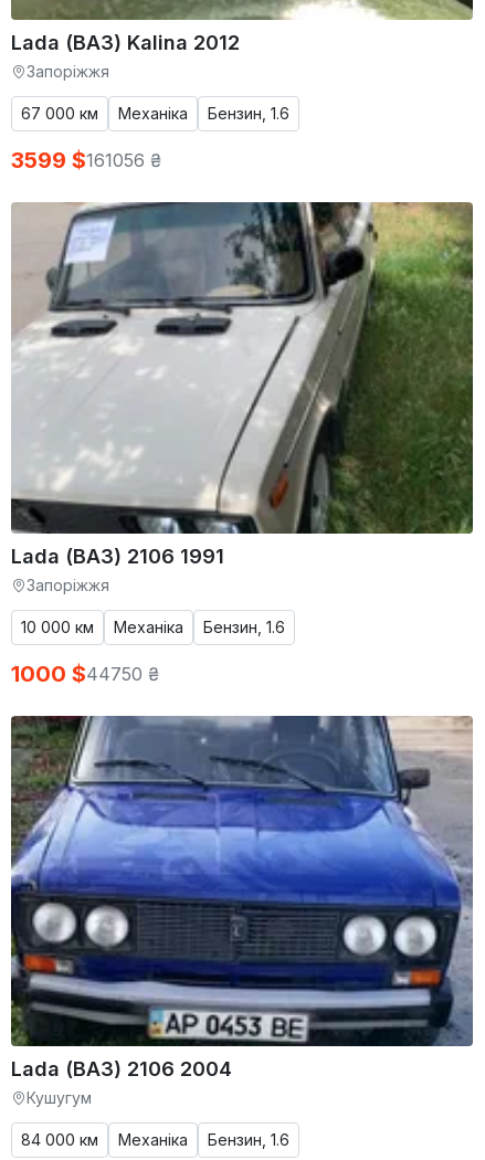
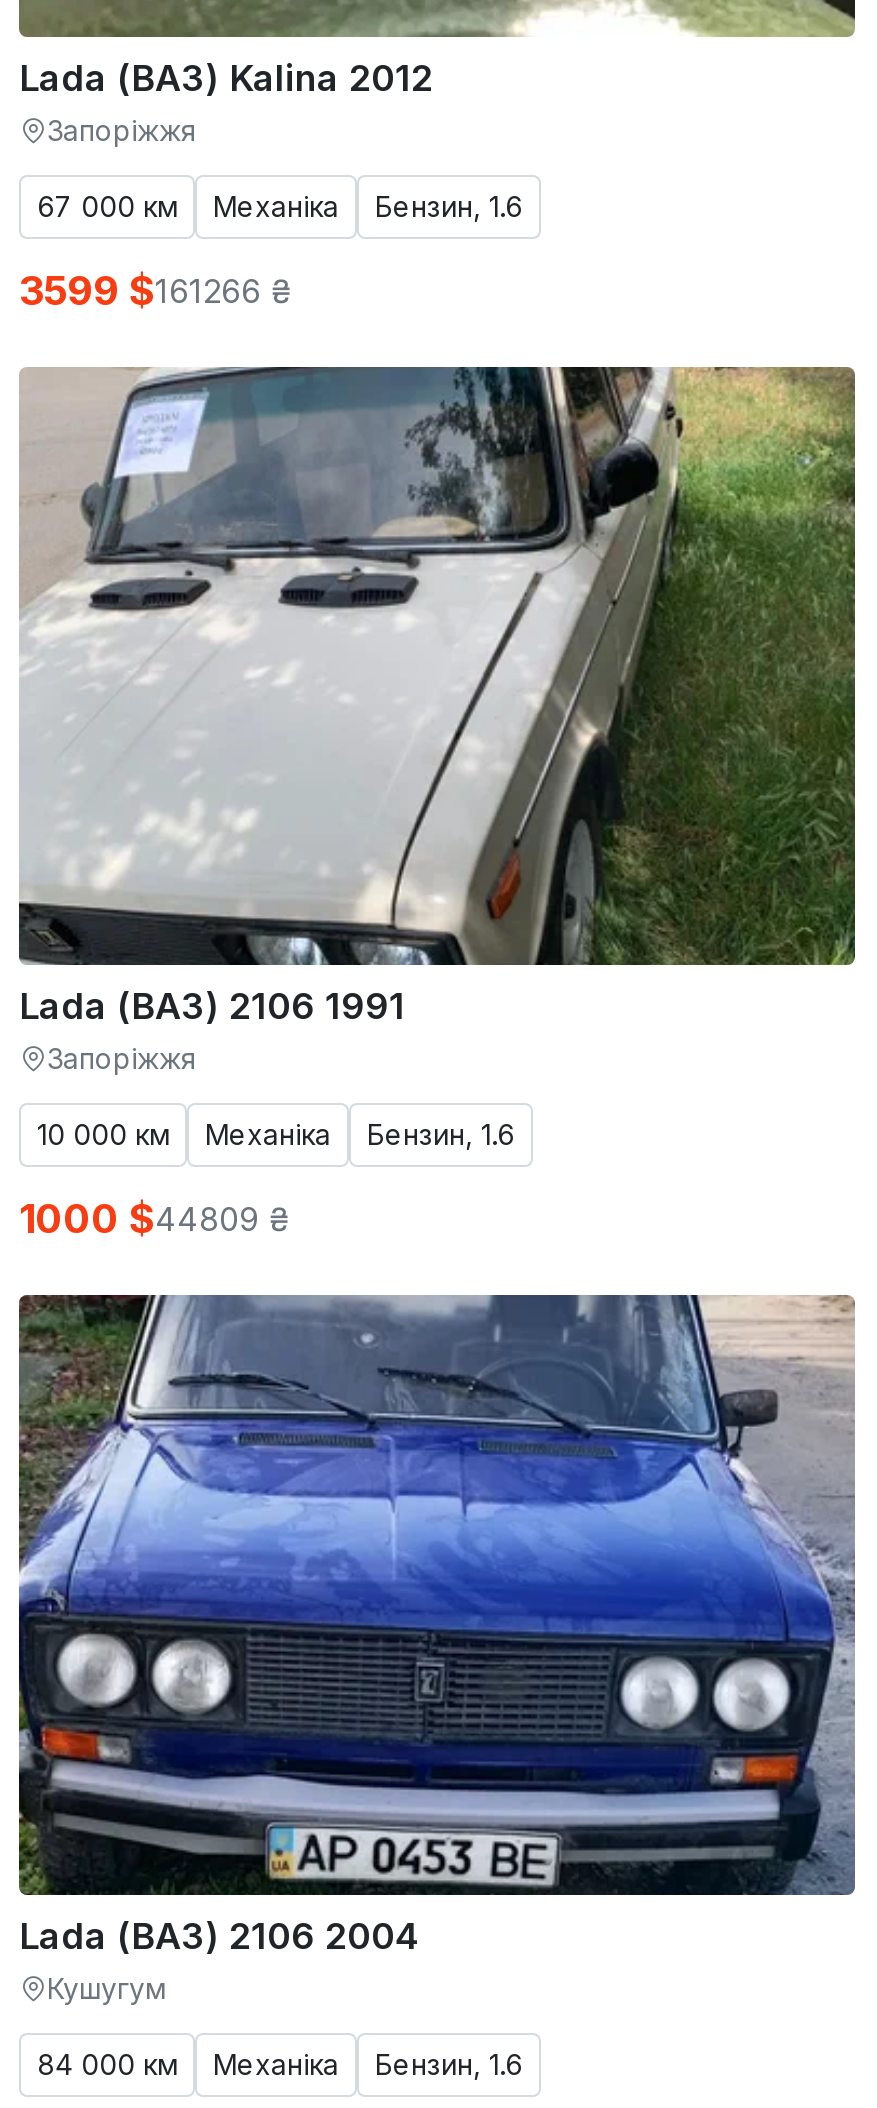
[11,147,161,174] 3599 $161056 ₴ -> [19,267,291,315] 3599 $161266 ₴
[11,660,159,687] 1000 $44750 ₴ -> [19,1196,289,1244] 1000 $44809 ₴

